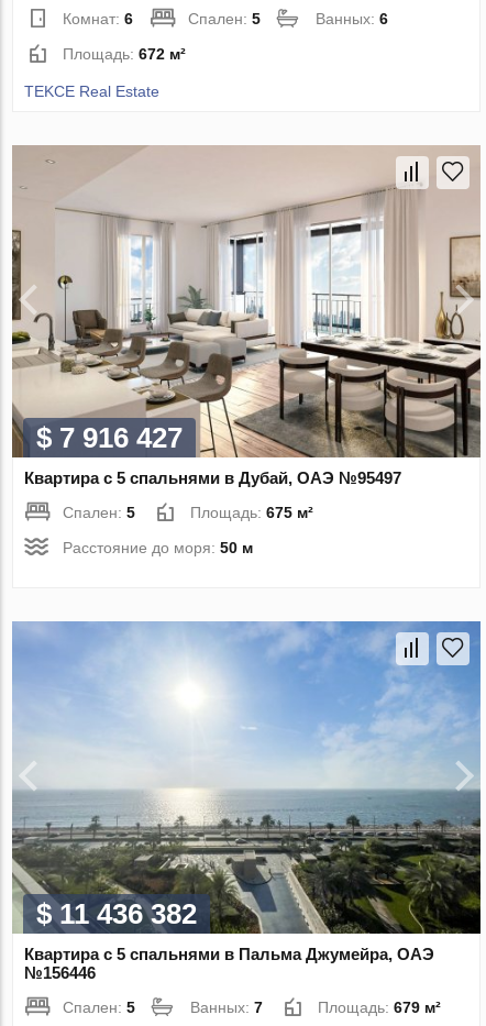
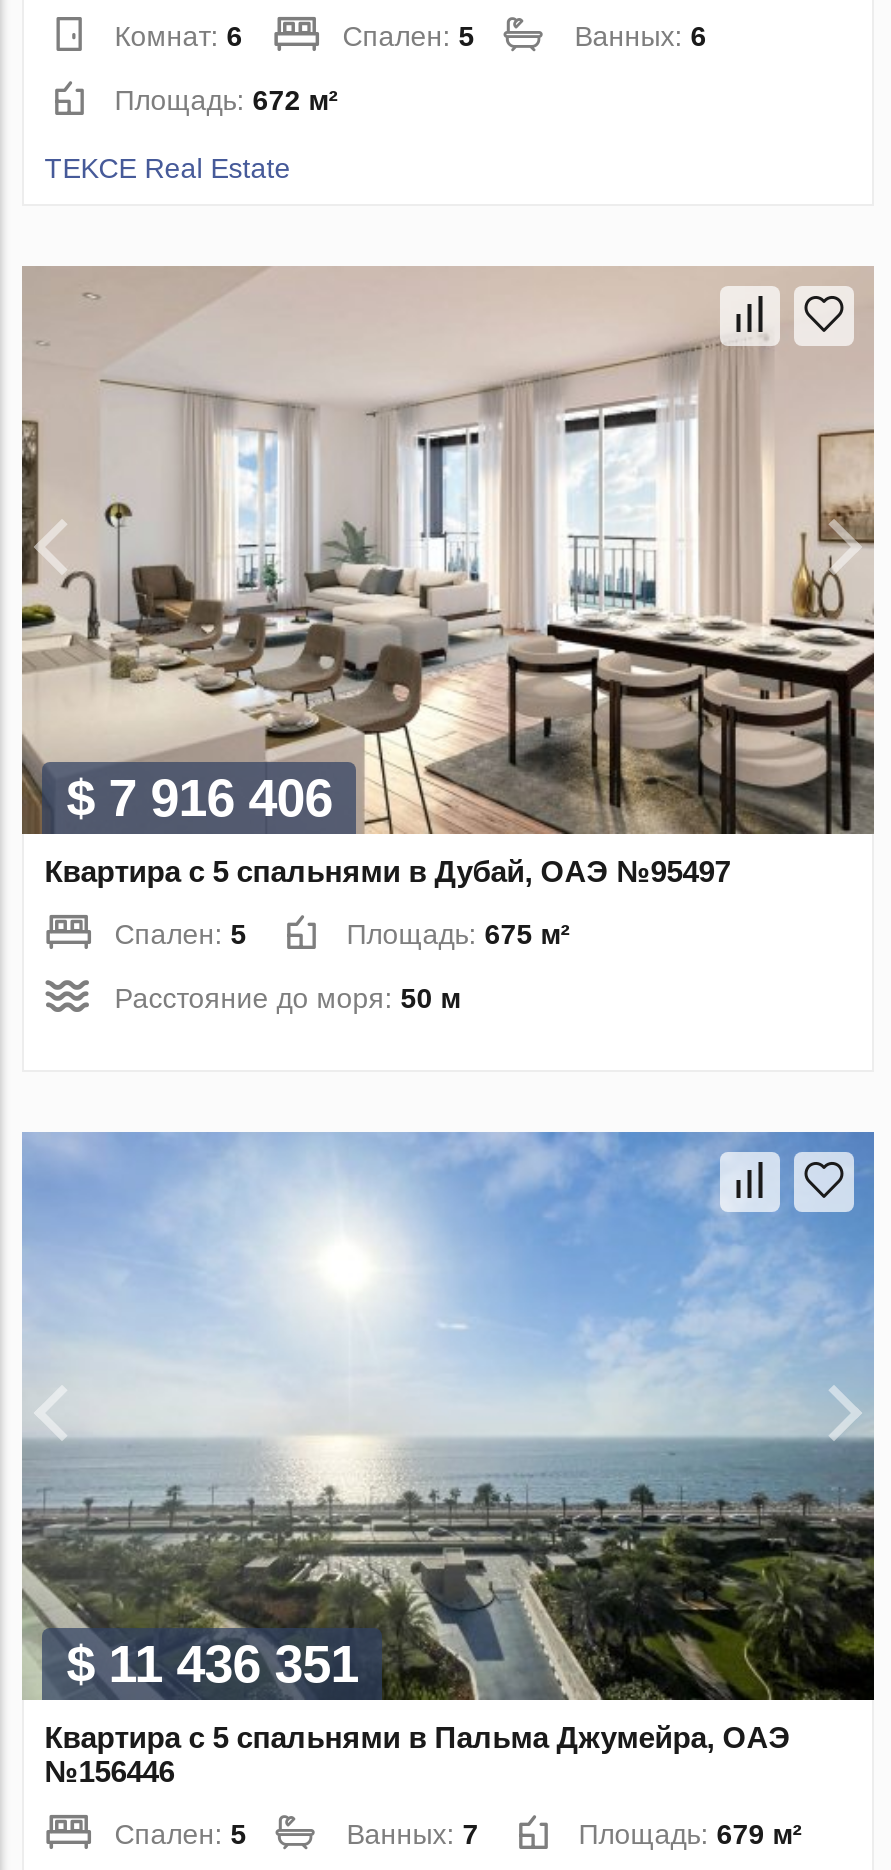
[37,421,183,454] $ 7 916 427 -> [66,768,332,828] $ 7 916 406
[37,897,197,930] $ 11 436 382 -> [66,1634,358,1694] $ 11 436 351

